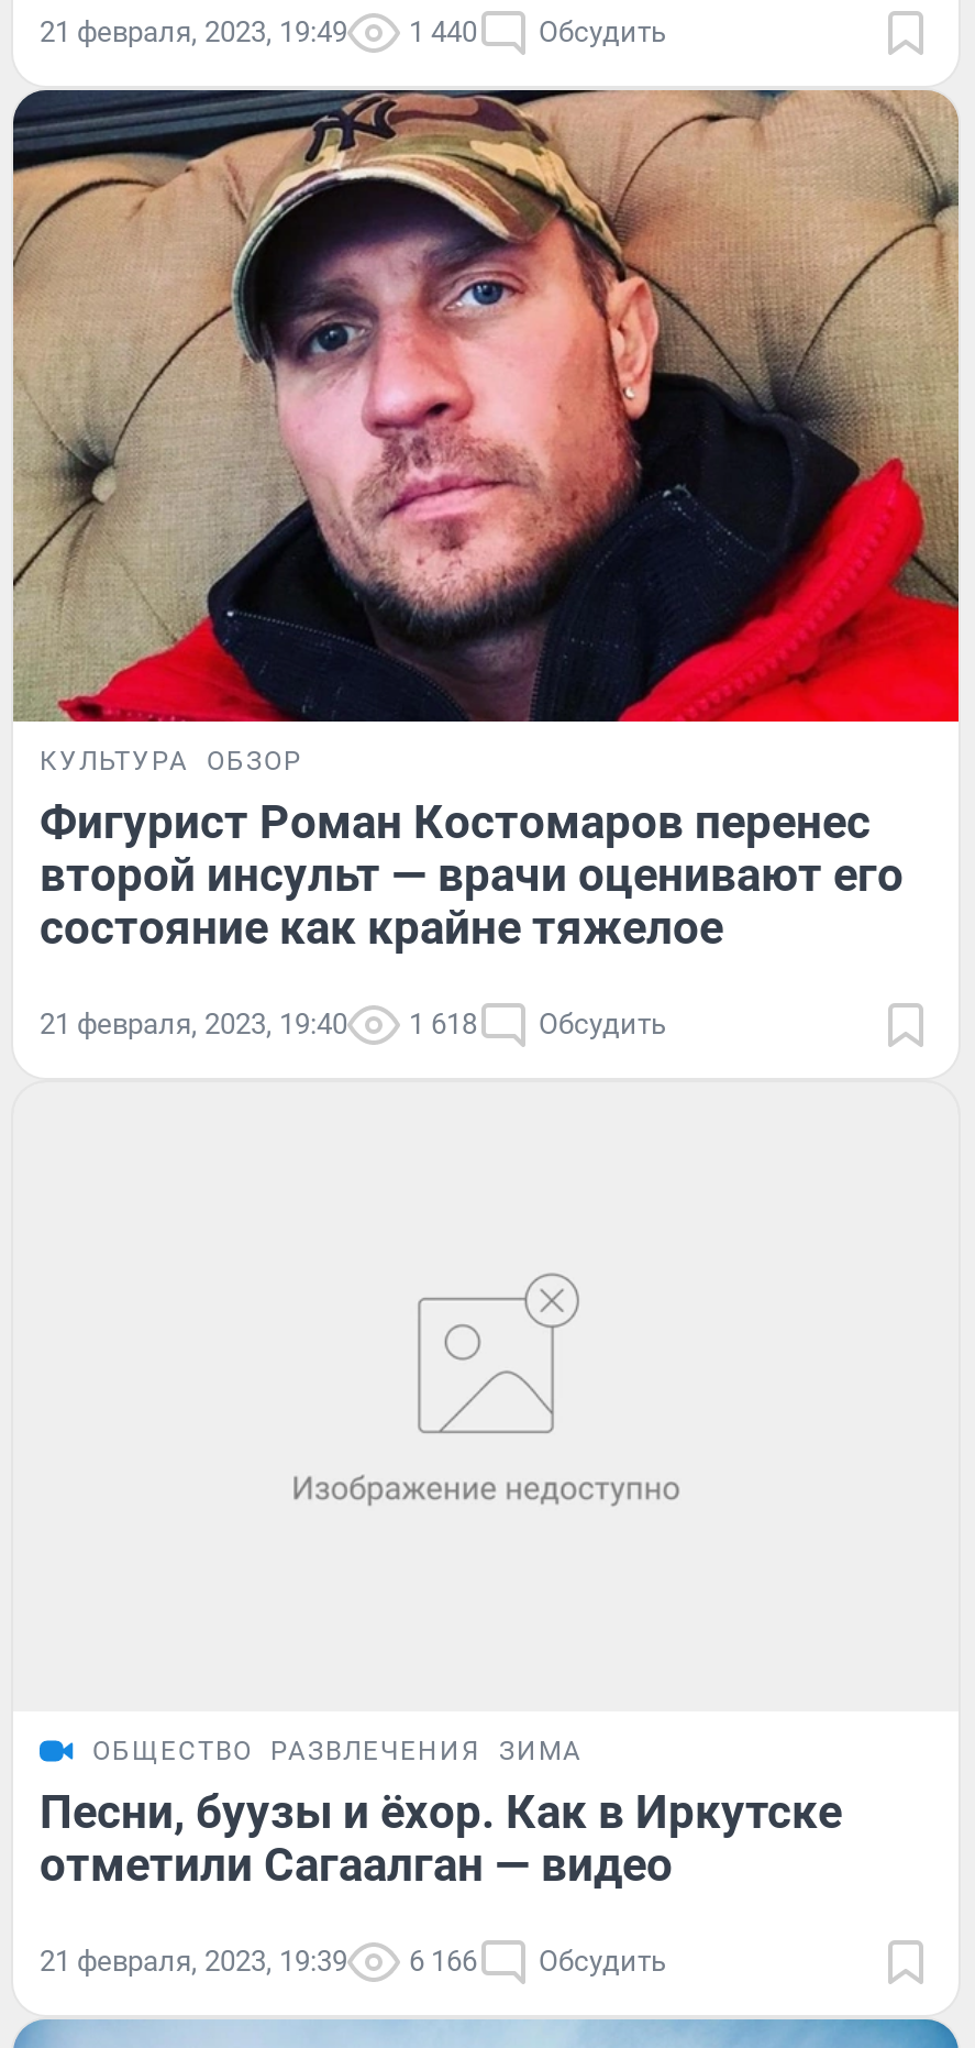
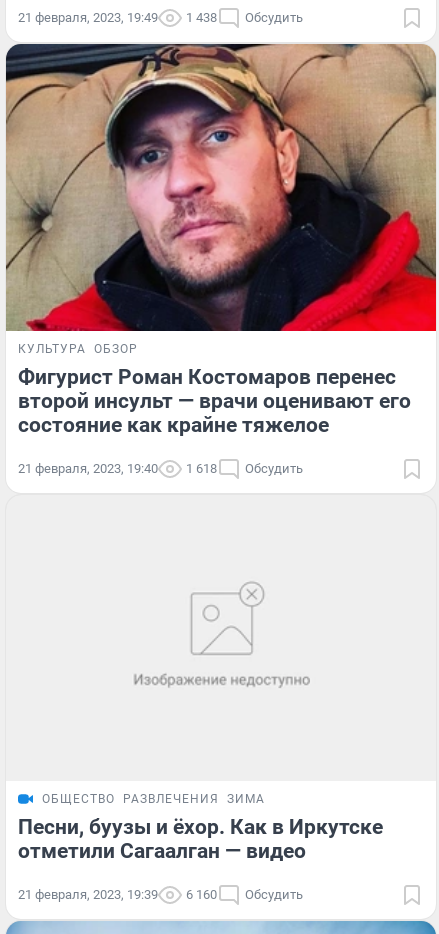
[40,15,666,48] 21 февраля, 2023, 19:49 1 440 Обсудить -> [18,10,303,25] 21 февраля, 2023, 19:49 1 438 Обсудить
[40,1945,666,1978] 21 февраля, 2023, 19:39 6 166 Обсудить -> [18,887,303,902] 21 февраля, 2023, 19:39 6 160 Обсудить

